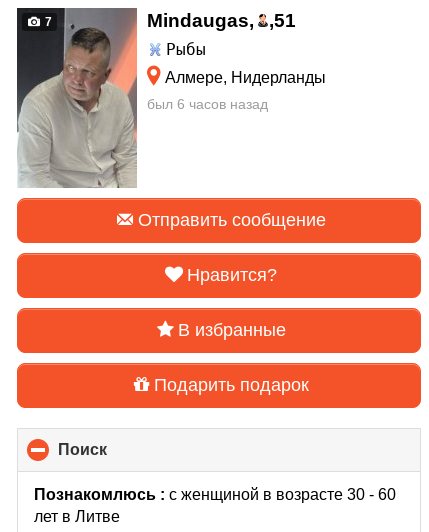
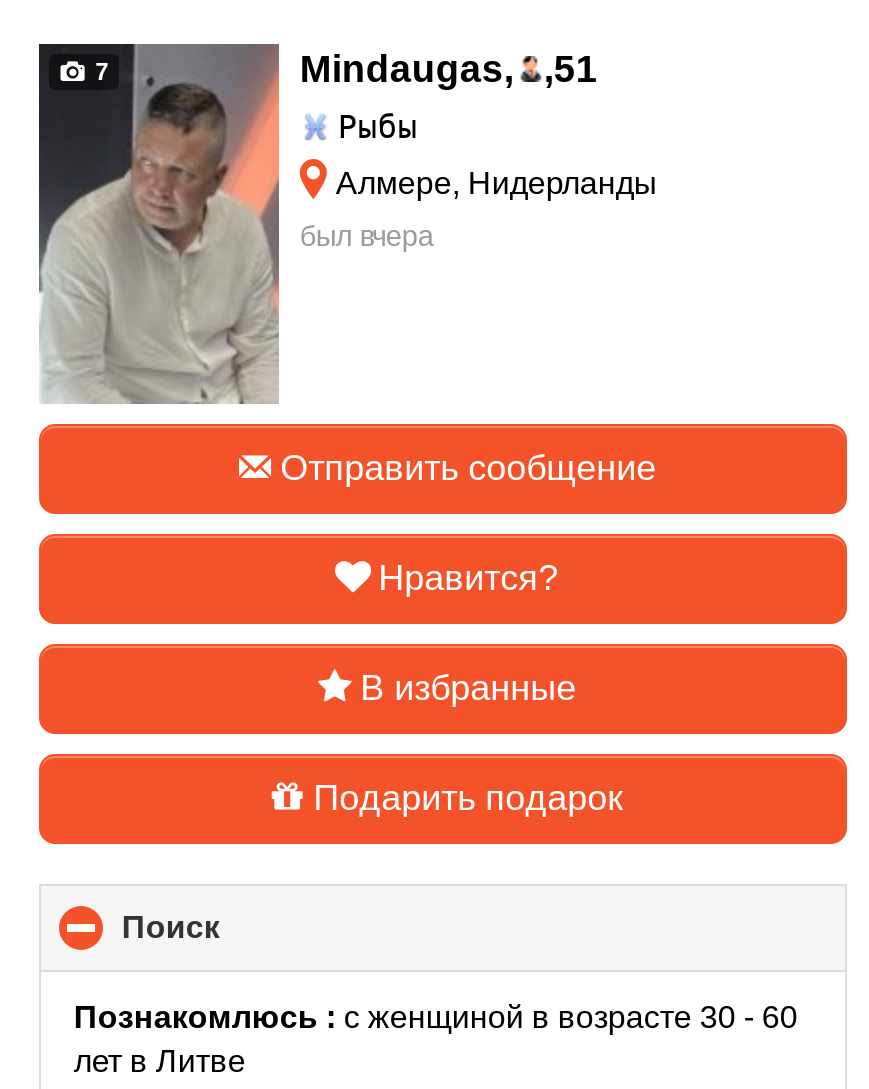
[147,96,268,112] был 6 часов назад -> [300,220,434,252] был вчера

